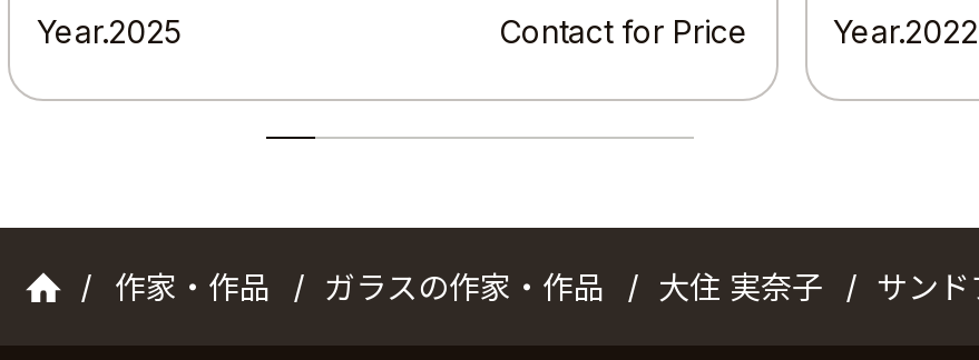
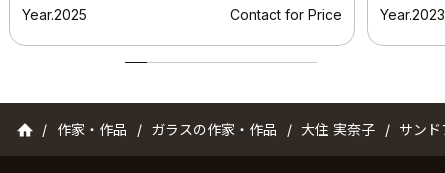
[833,12,978,50] Year.2022 -> [379,6,444,23] Year.2023

